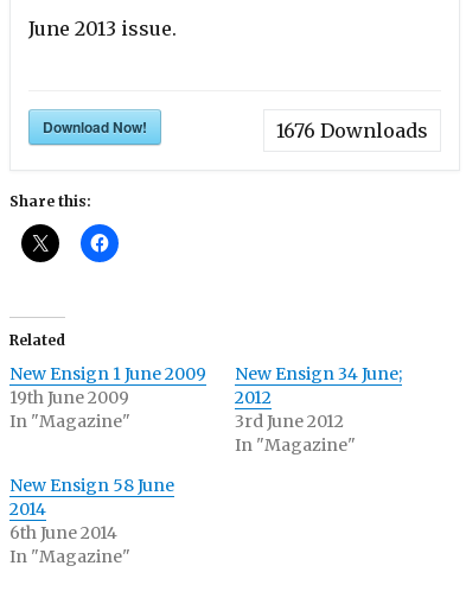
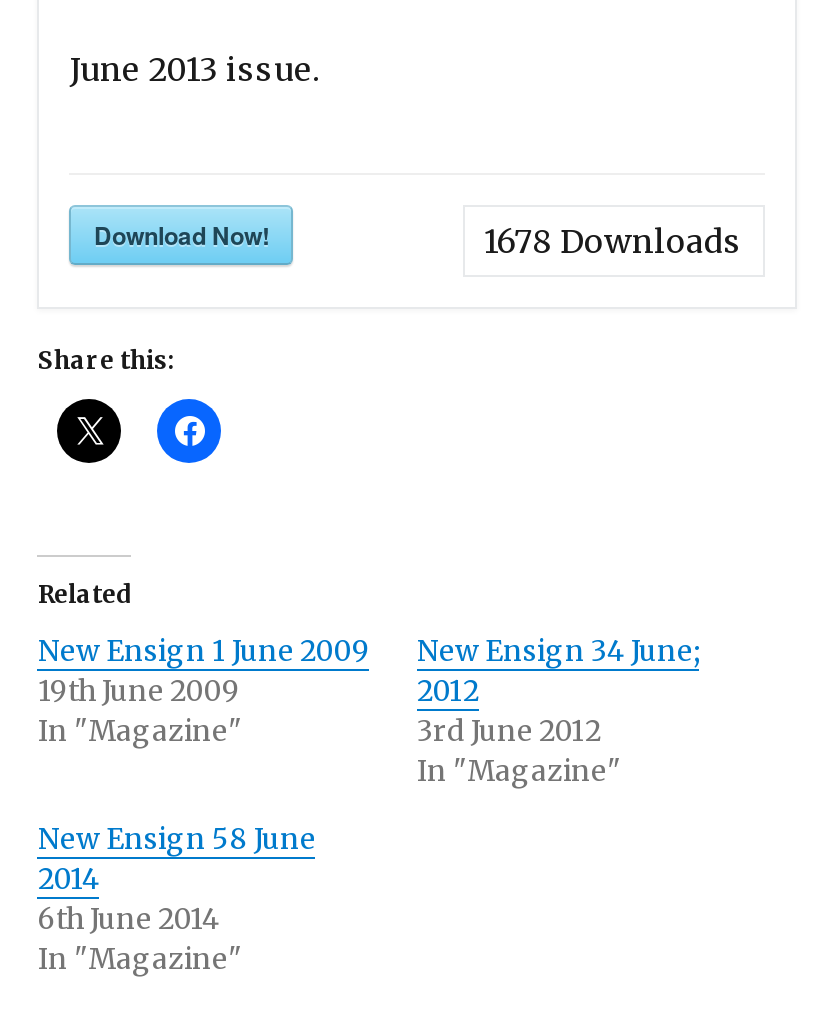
[276,119,427,142] 1676 Downloads -> [484,221,742,261] 1678 Downloads

